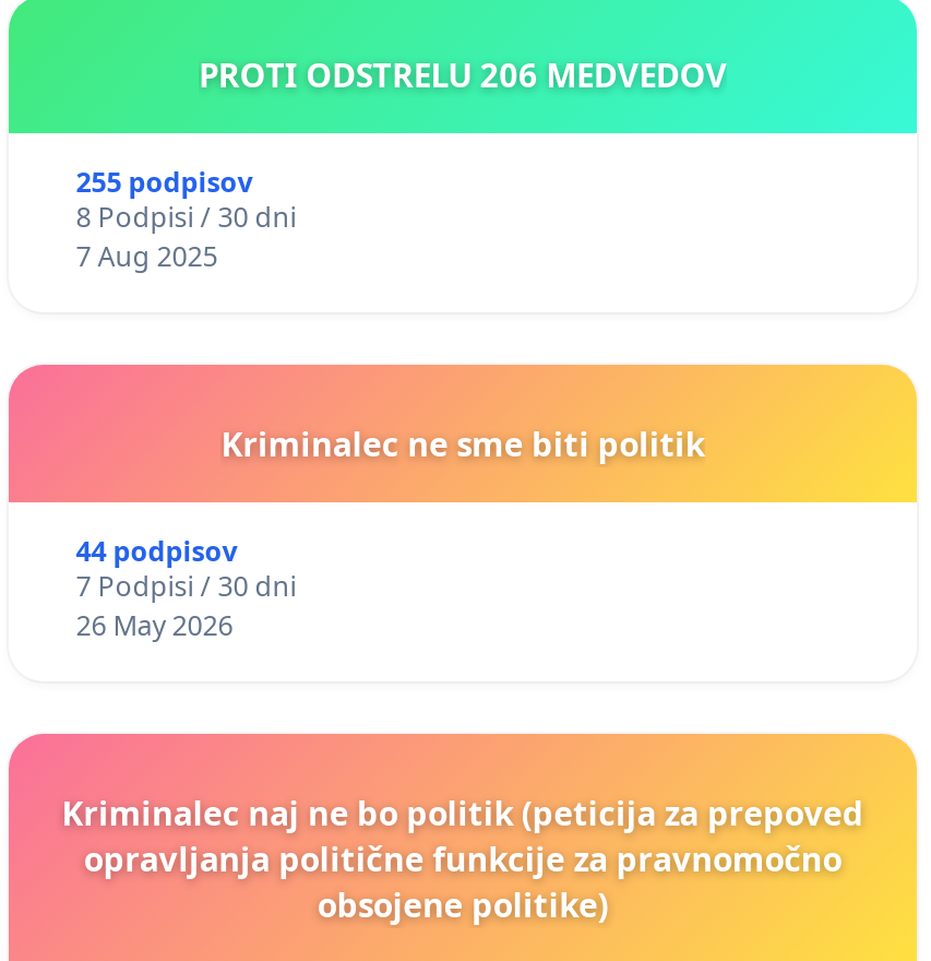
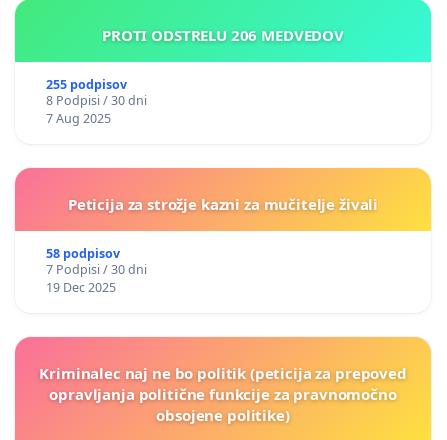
[221,423,705,466] Kriminalec ne sme biti politik -> [68,193,378,213] Peticija za strožje kazni za mučitelje živali
[76,534,237,571] 44 podpisov -> [46,244,120,261] 58 podpisov
[76,608,233,645] 26 May 2026 -> [46,278,116,295] 19 Dec 2025

